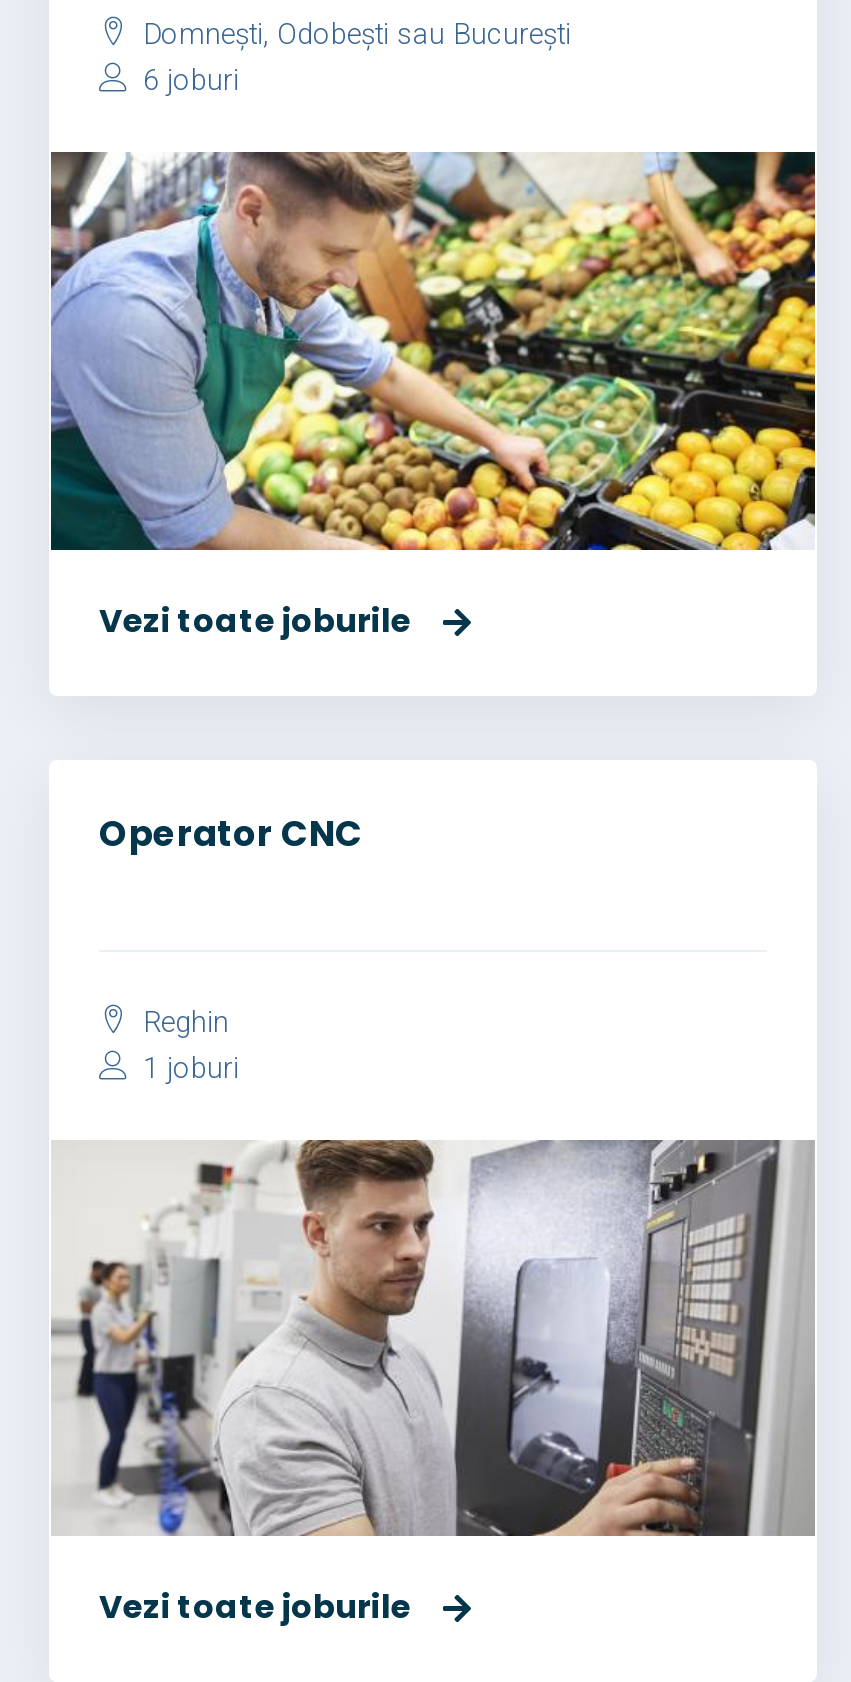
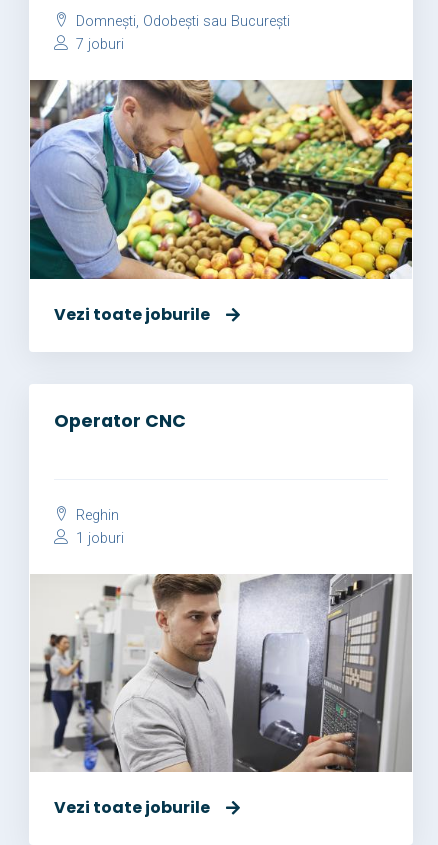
[135,64,239,98] 6 joburi -> [72,36,124,53] 7 joburi

